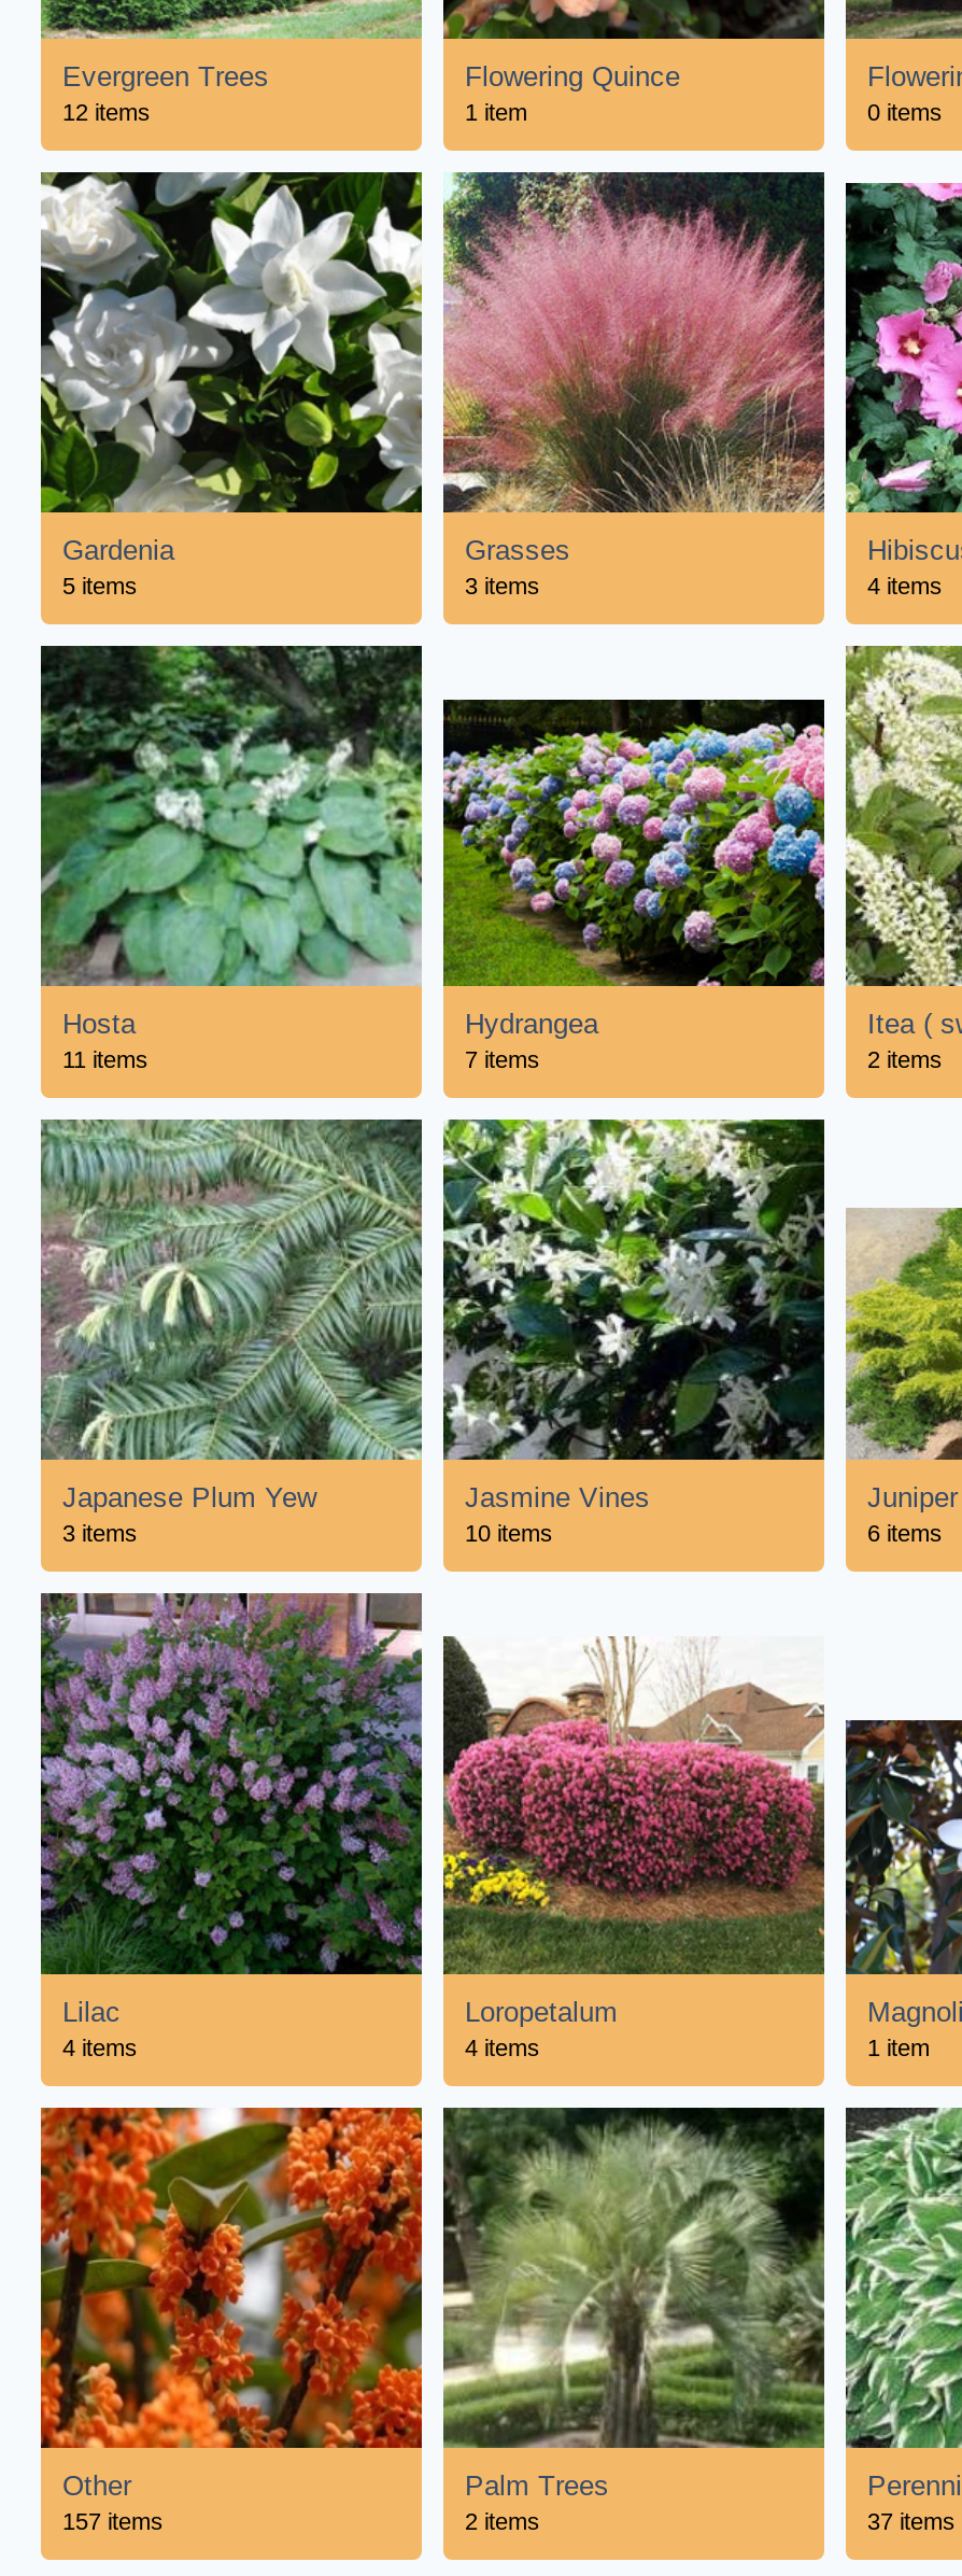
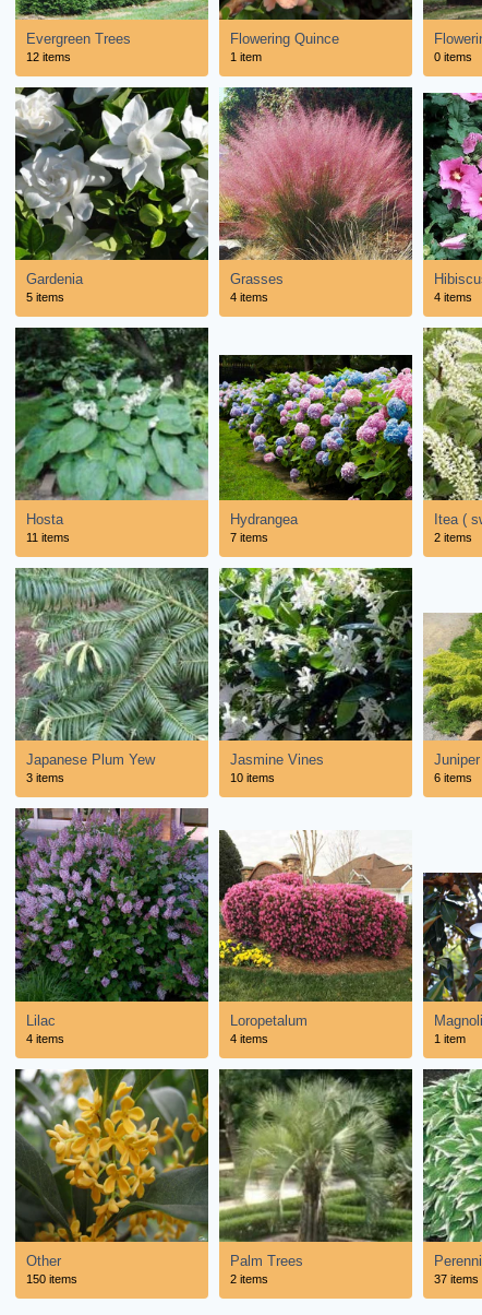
[465,573,540,599] 3 items -> [230,291,268,304] 4 items
[39,2106,424,2534] [image] | 157 items -> [14,1068,209,1286] [image] | 150 items

